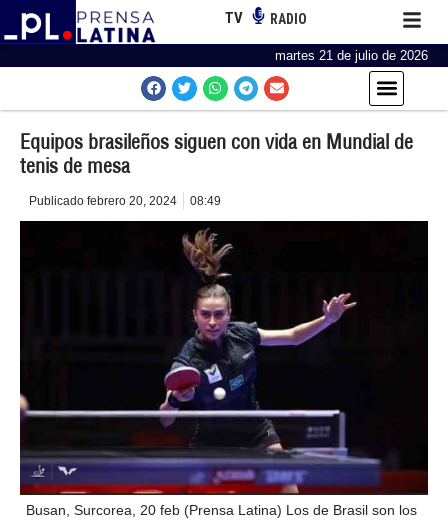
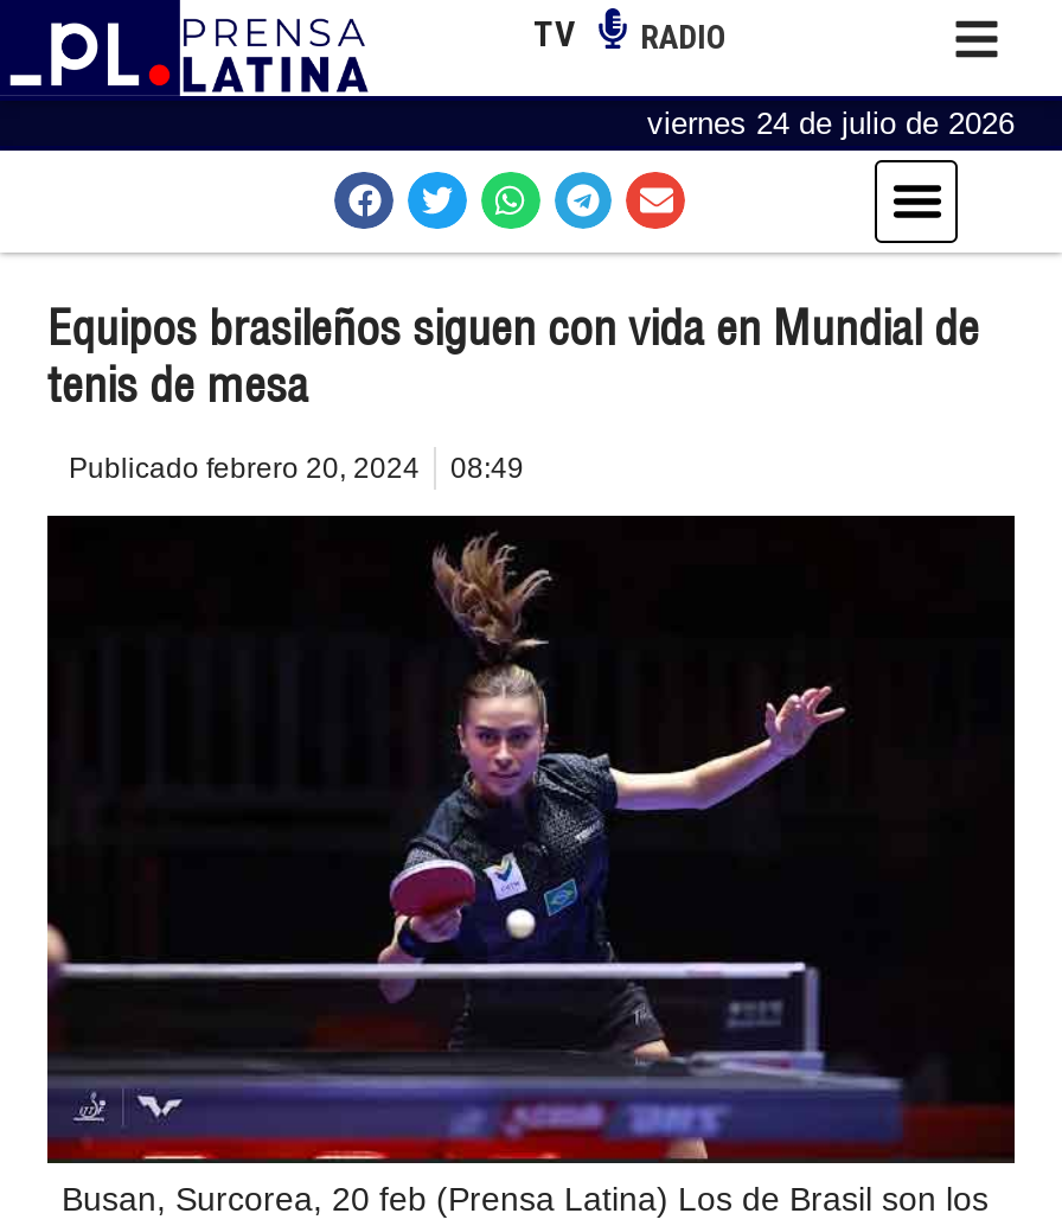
[275,48,428,63] martes 21 de julio de 2026 -> [647,104,1015,140] viernes 24 de julio de 2026

